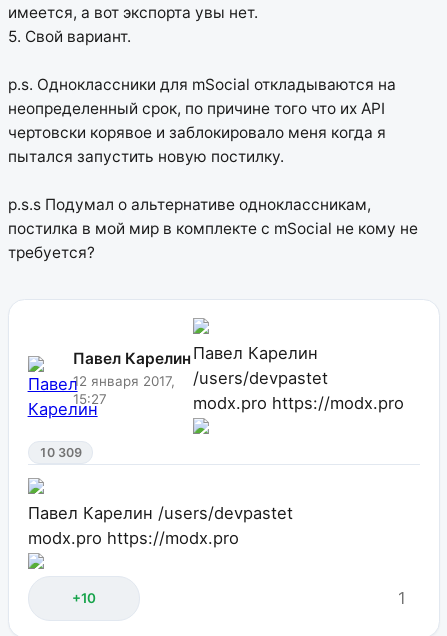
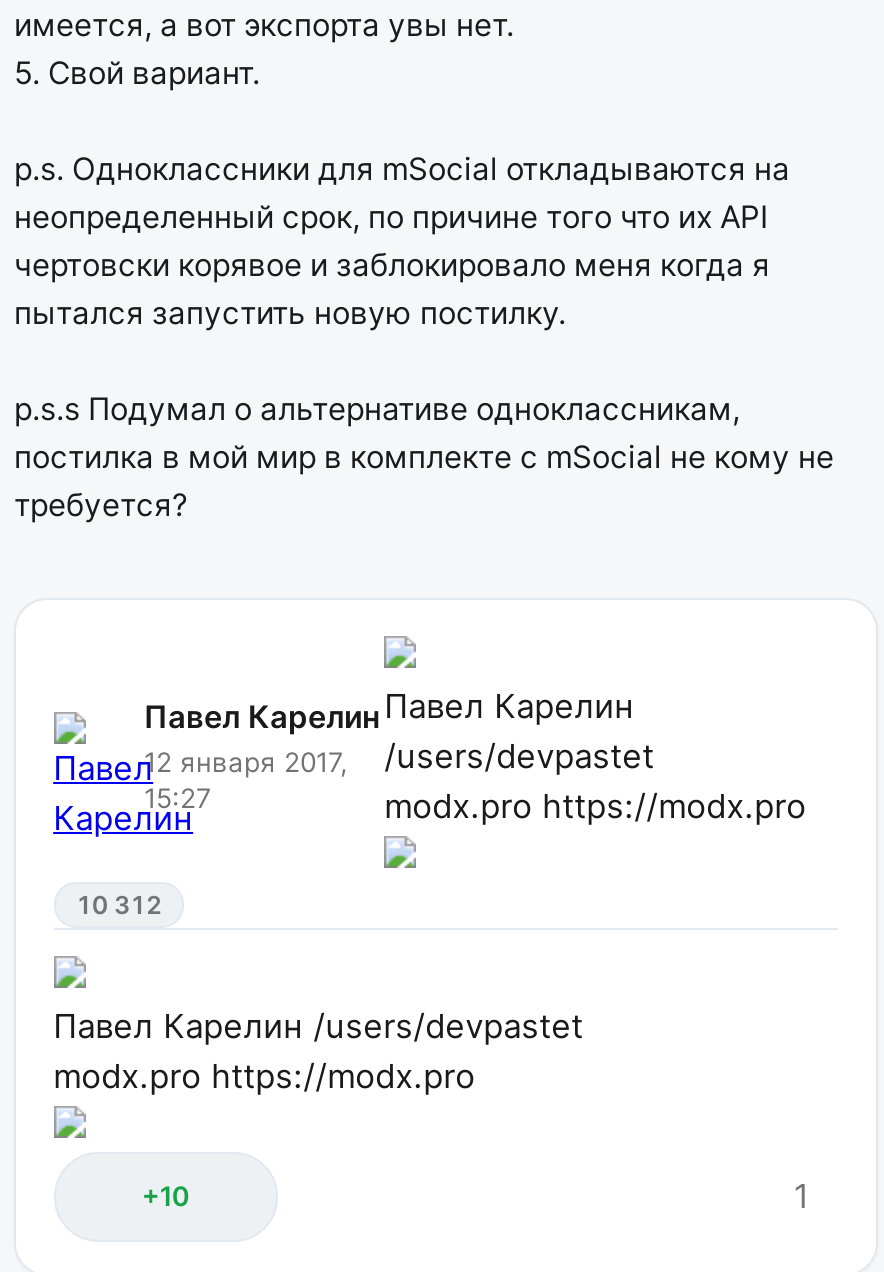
[39,445,82,460] 10 309 -> [76,890,162,920] 10 312

